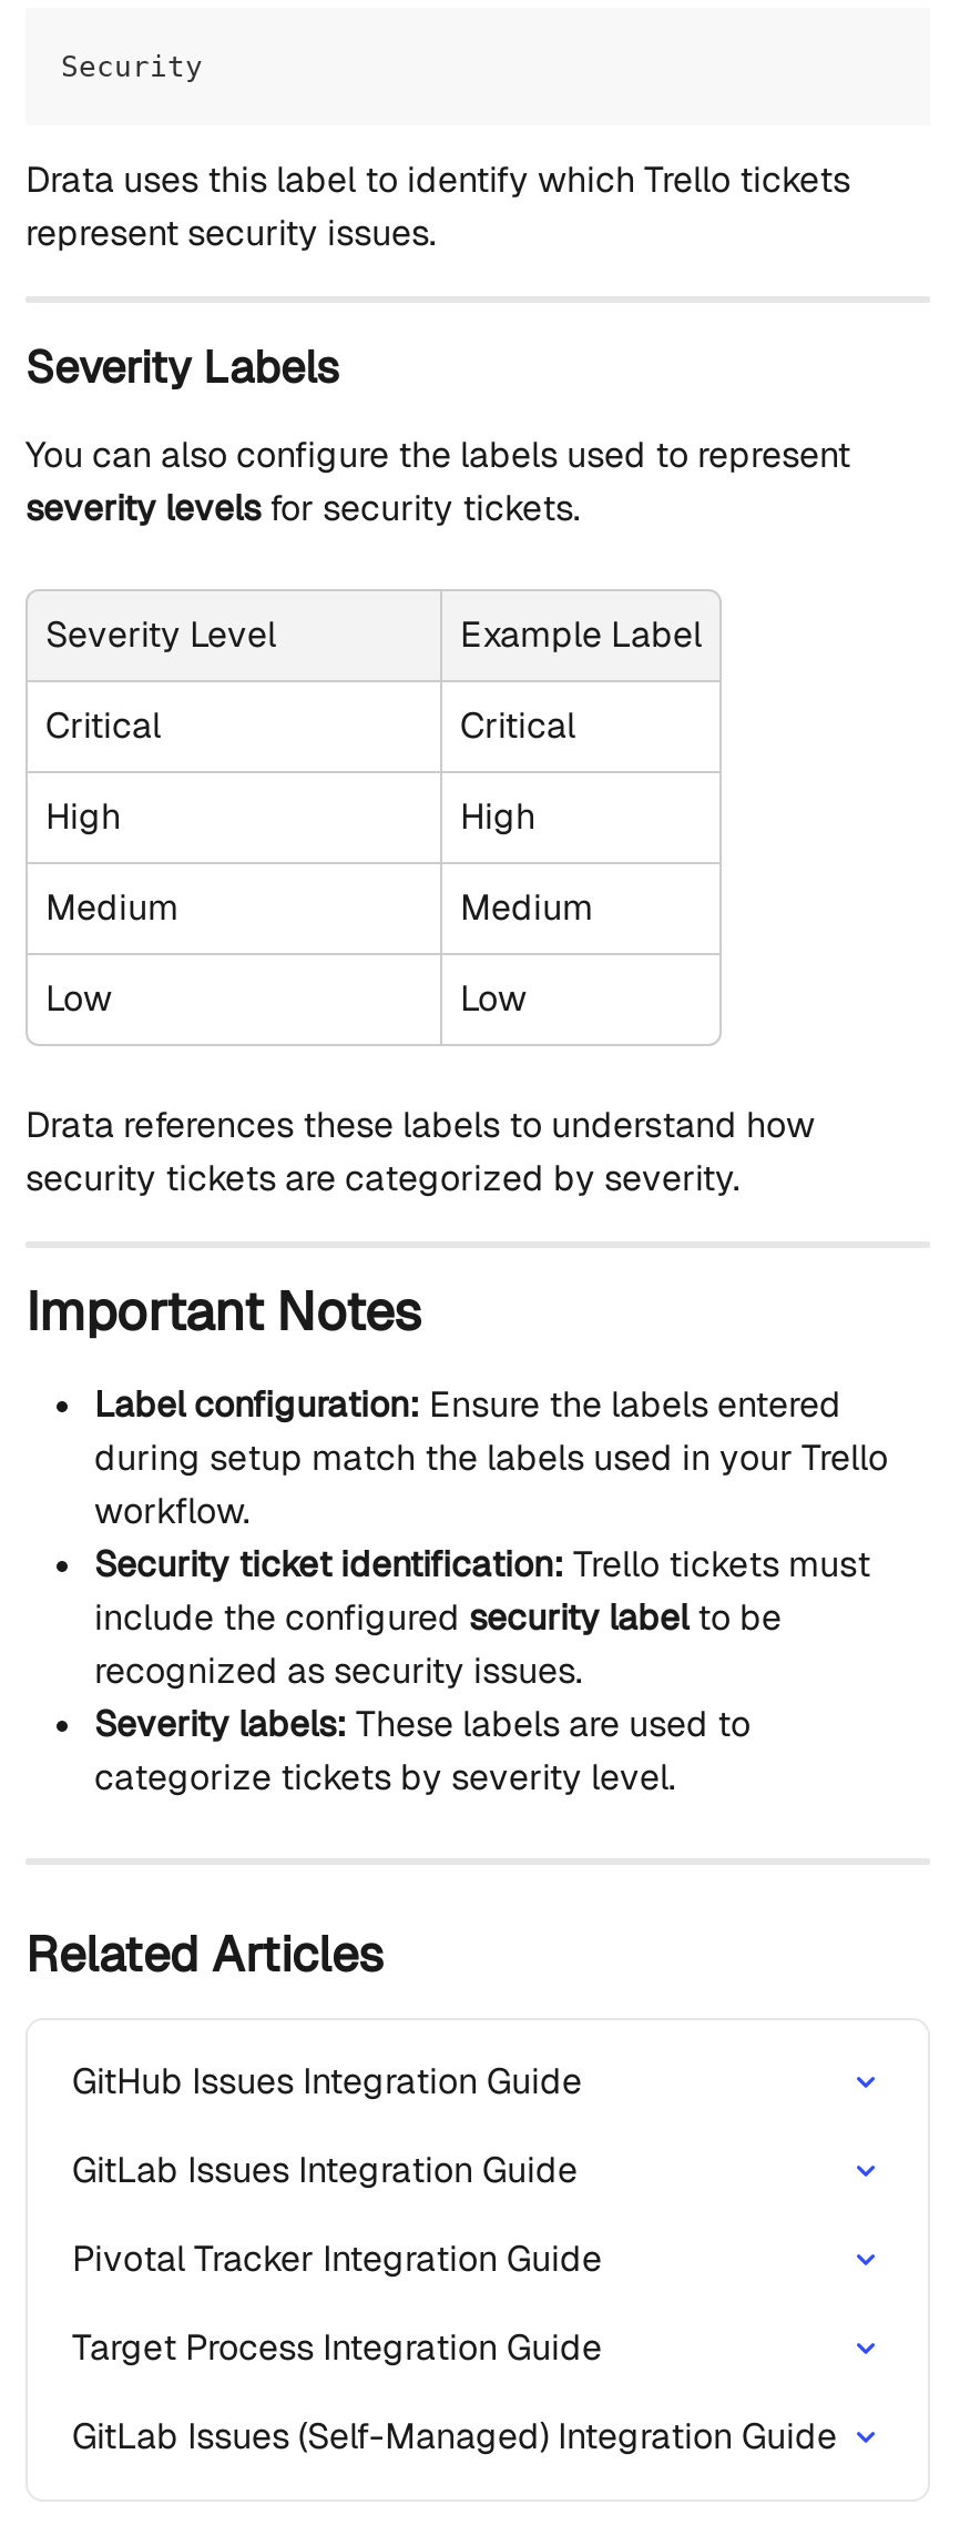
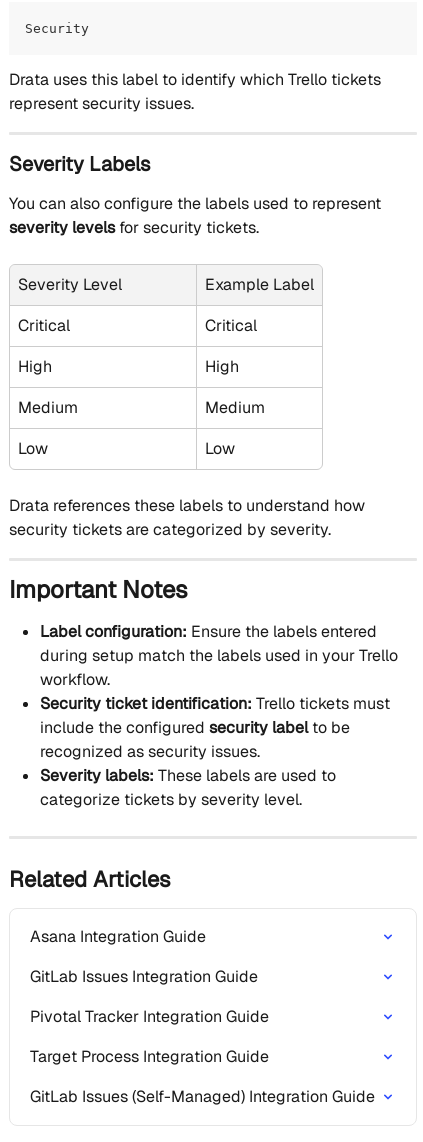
[72,2057,582,2104] GitHub Issues Integration Guide -> [30,926,206,947] Asana Integration Guide

